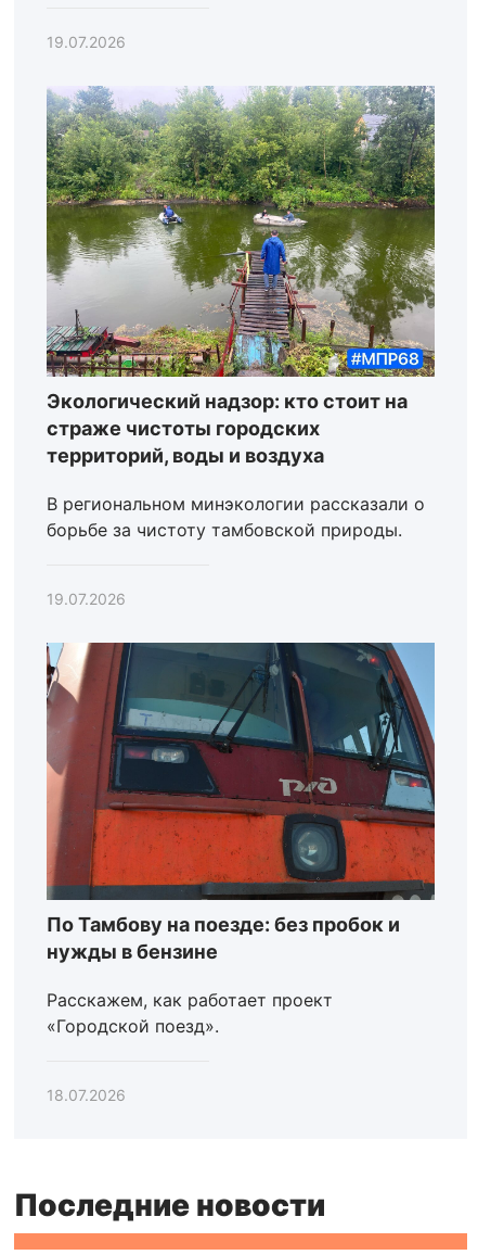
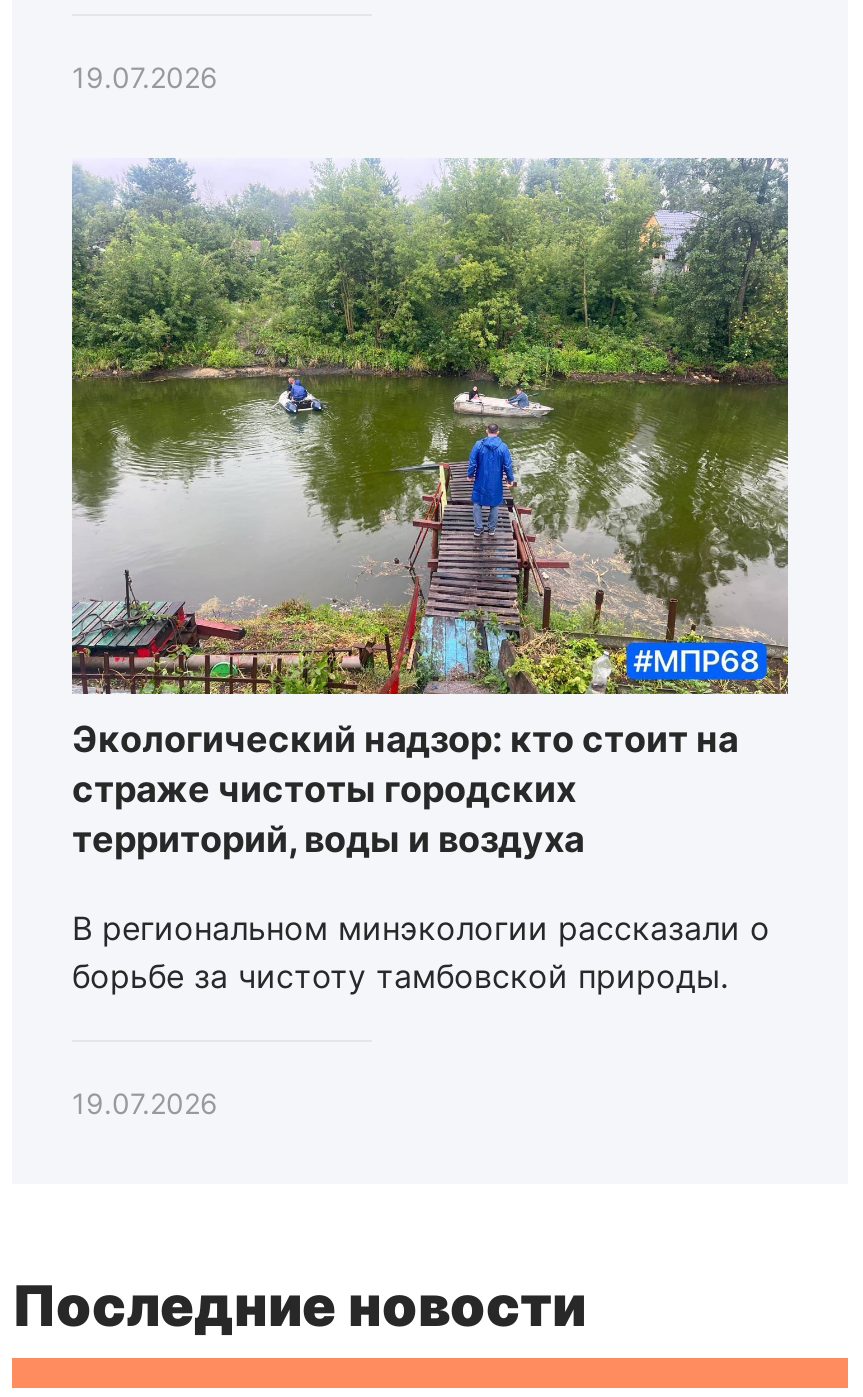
[46,642,436,1104] [image] | По Тамбову на поезде: без пробок и | нужды в бензине | Расскажем, как работает проект | «Городской поезд». | 18.07.2026 -> none

